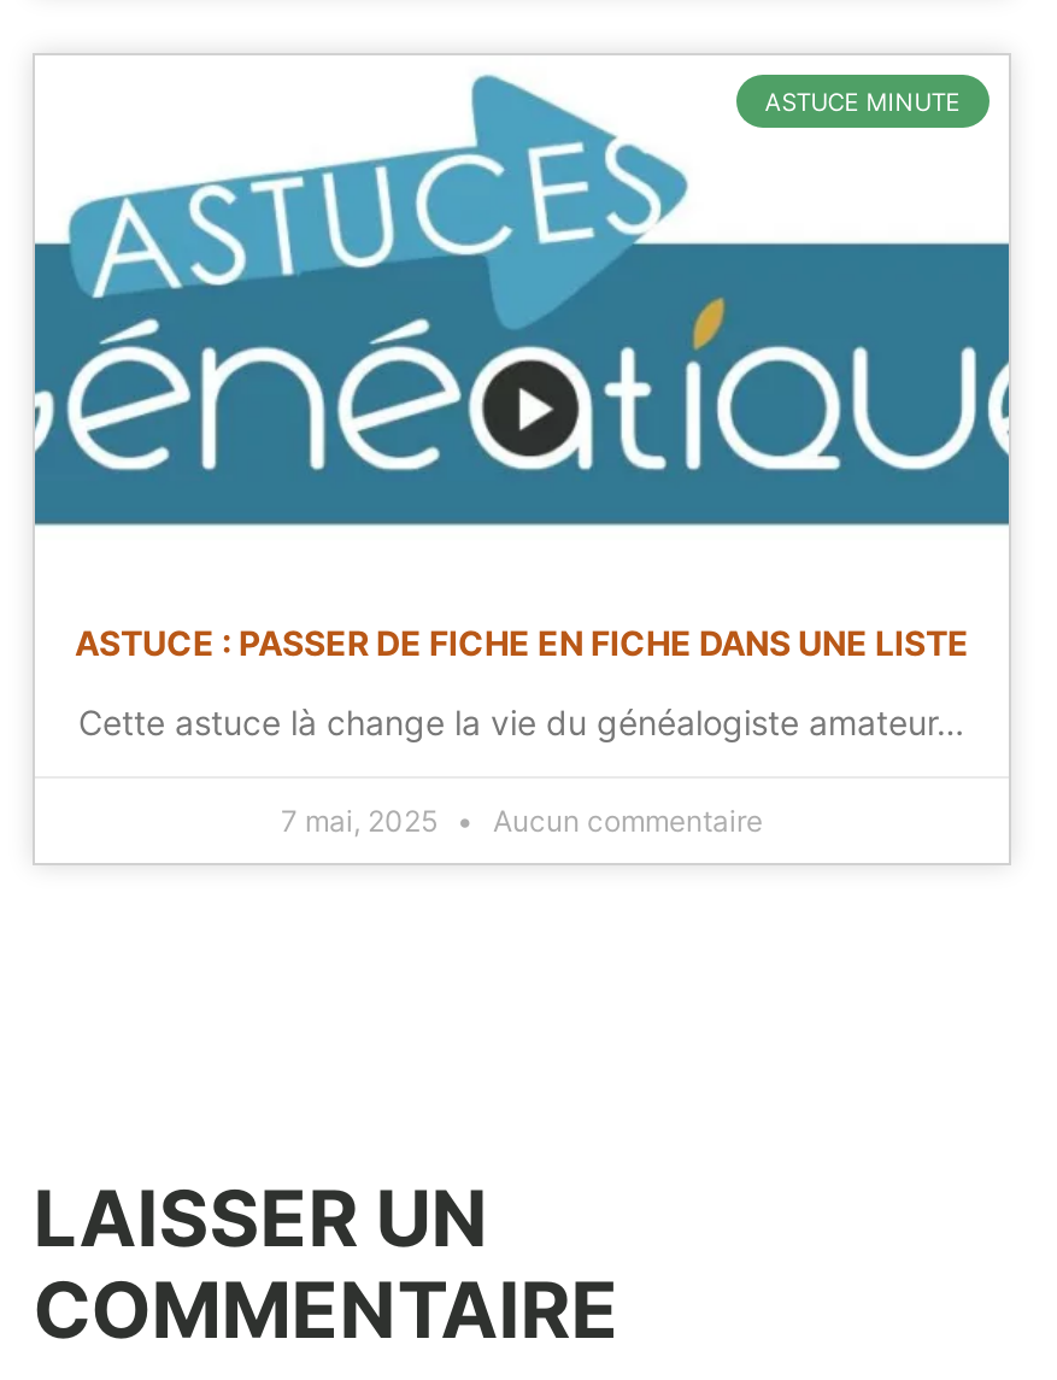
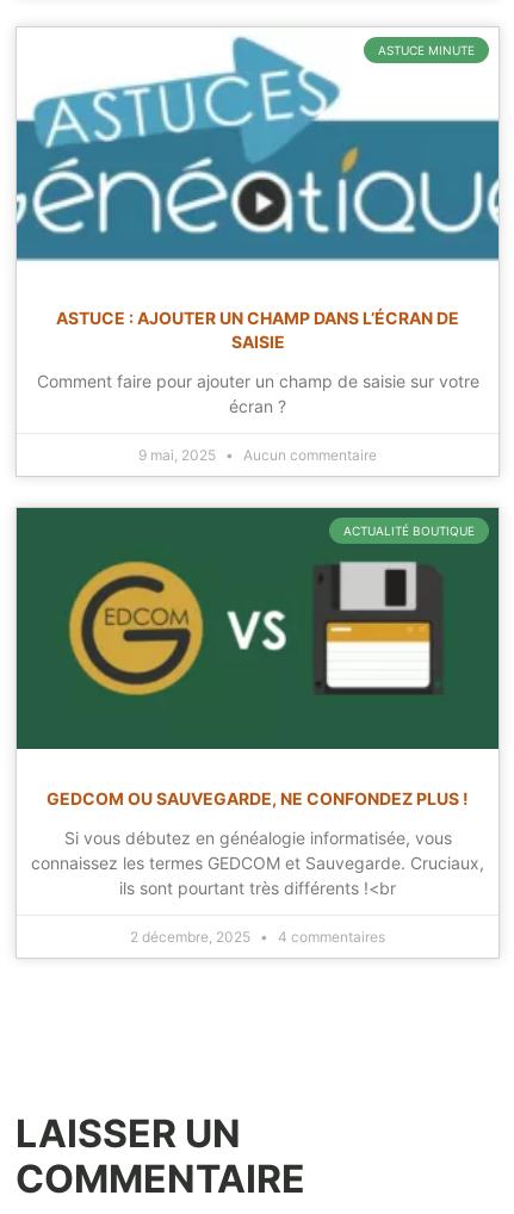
[75,622,969,663] ASTUCE : PASSER DE FICHE EN FICHE DANS UNE LISTE -> [56,308,459,352] ASTUCE : AJOUTER UN CHAMP DANS L’ÉCRAN DE | SAISIE
[78,702,965,743] Cette astuce là change la vie du généalogiste amateur… -> [36,371,479,416] Comment faire pour ajouter un champ de saisie sur votre | écran ?
[281,803,763,839] 7 mai, 2025 Aucun commentaire -> [138,446,377,464] 9 mai, 2025 Aucun commentaire
none -> [14,506,501,750] [image] | ACTUALITÉ BOUTIQUE
none -> [31,788,484,946] GEDCOM OU SAUVEGARDE, NE CONFONDEZ PLUS ! | Si vous débutez en généalogie informatisée, vous | connaissez les termes GEDCOM et Sauvegarde. Cruciaux, | ils sont pourtant très différents !<br | 2 décembre, 2025 | 4 commentaires

